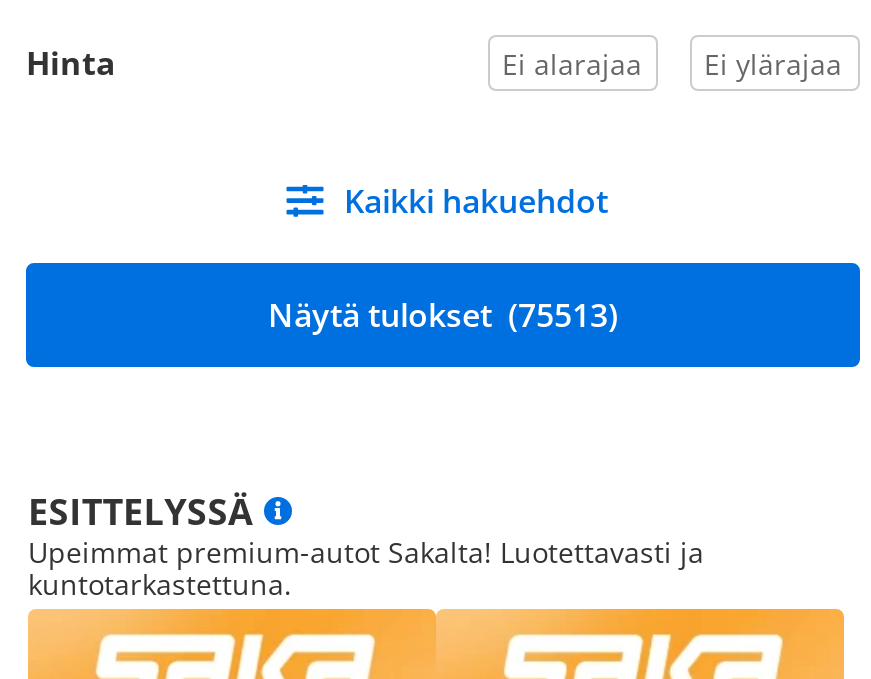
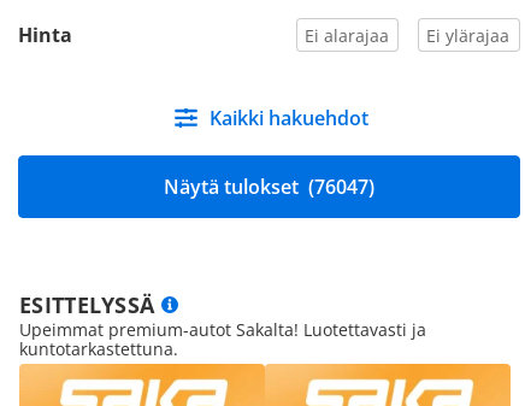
[268,293,618,337] Näytä tulokset (75513) -> [164,173,374,200] Näytä tulokset (76047)

